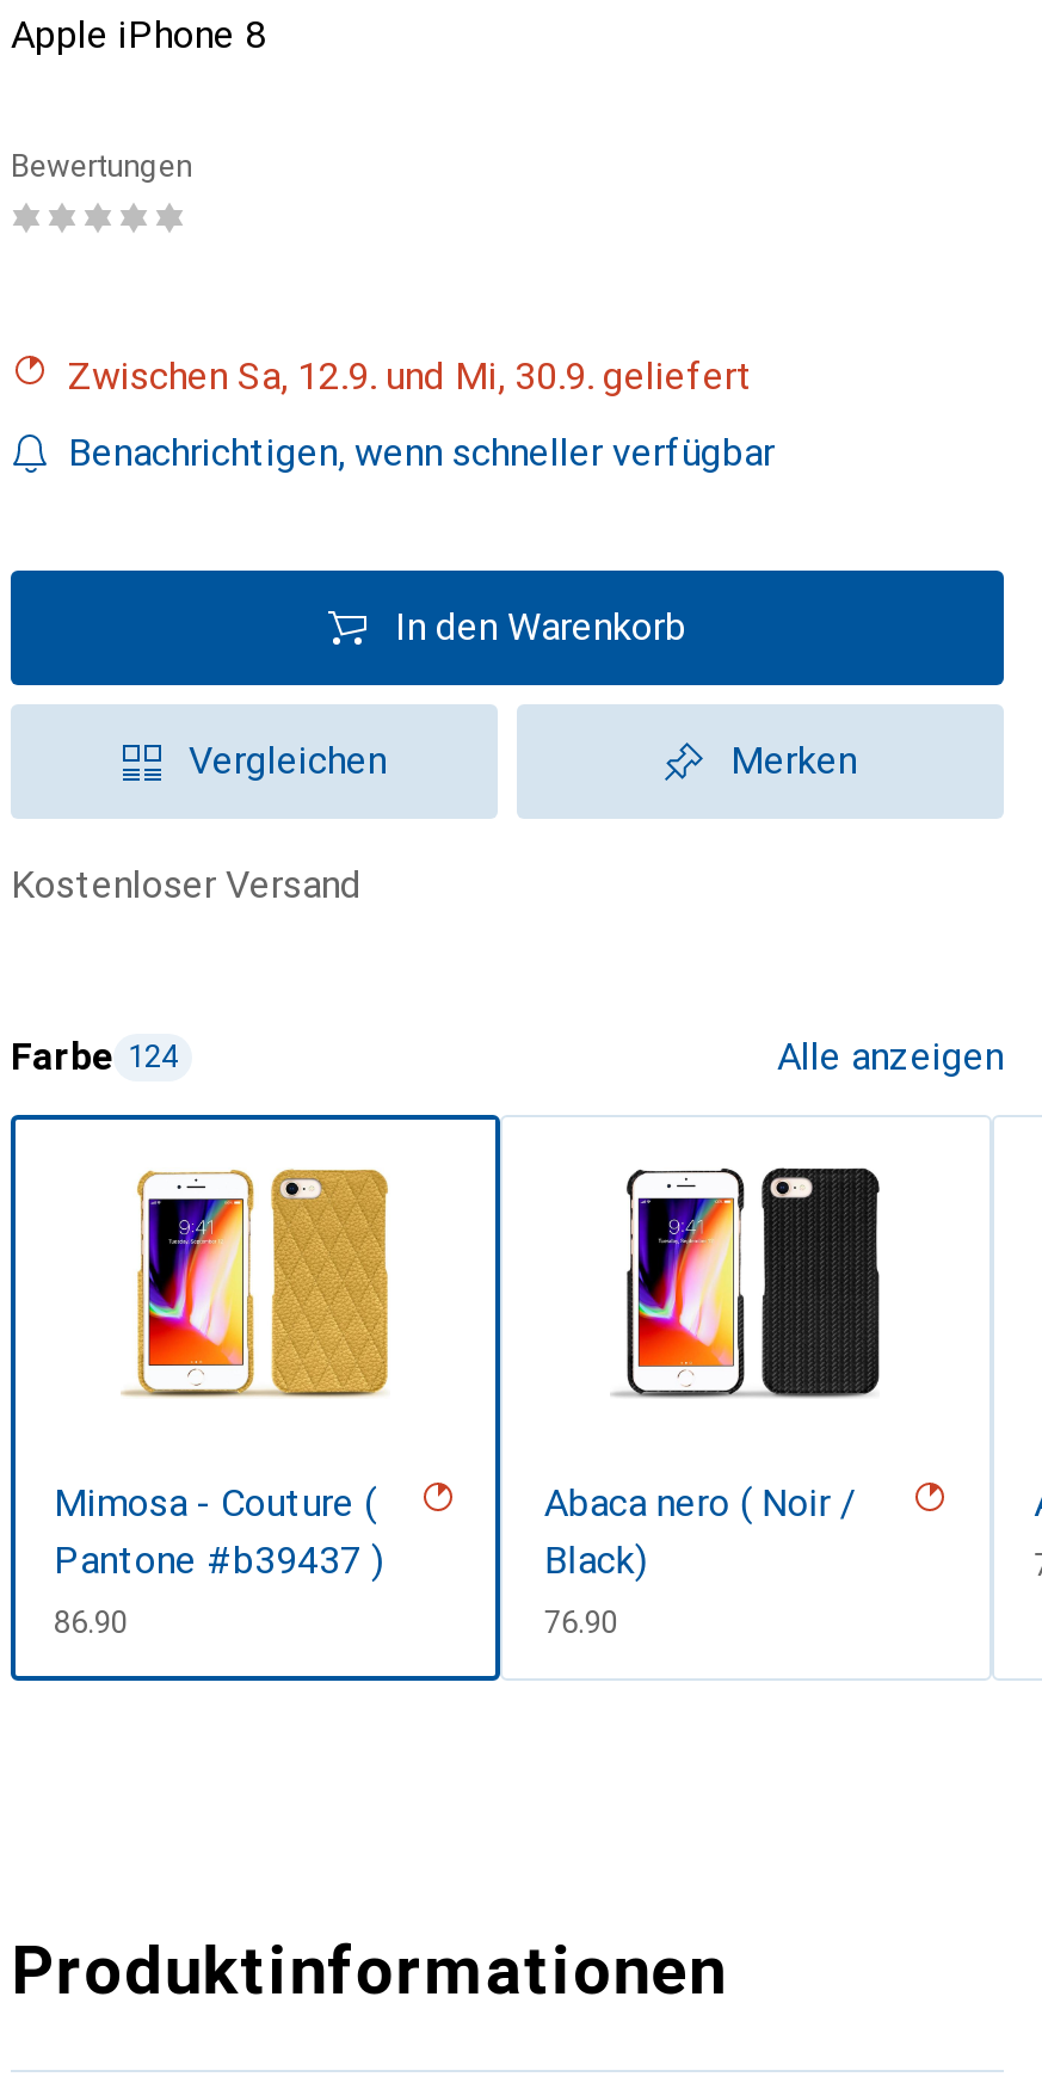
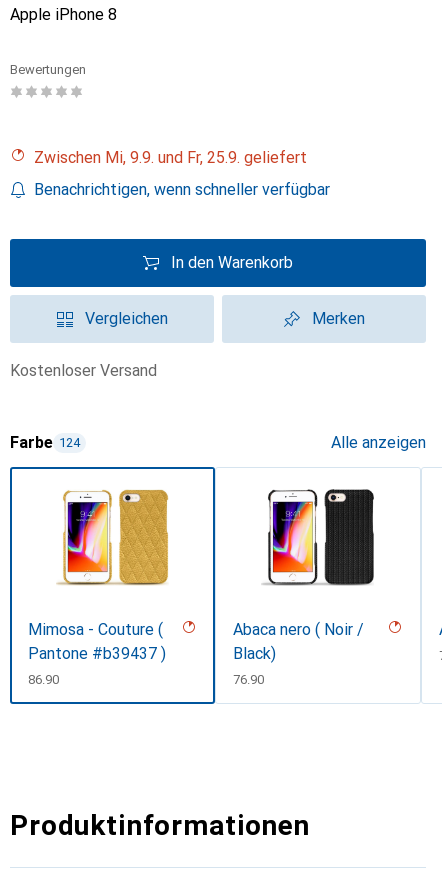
[92,353,753,399] Zwischen Sa, 12.9. und Mi, 30.9. geliefert -> [44,148,307,167] Zwischen Mi, 9.9. und Fr, 25.9. geliefert

